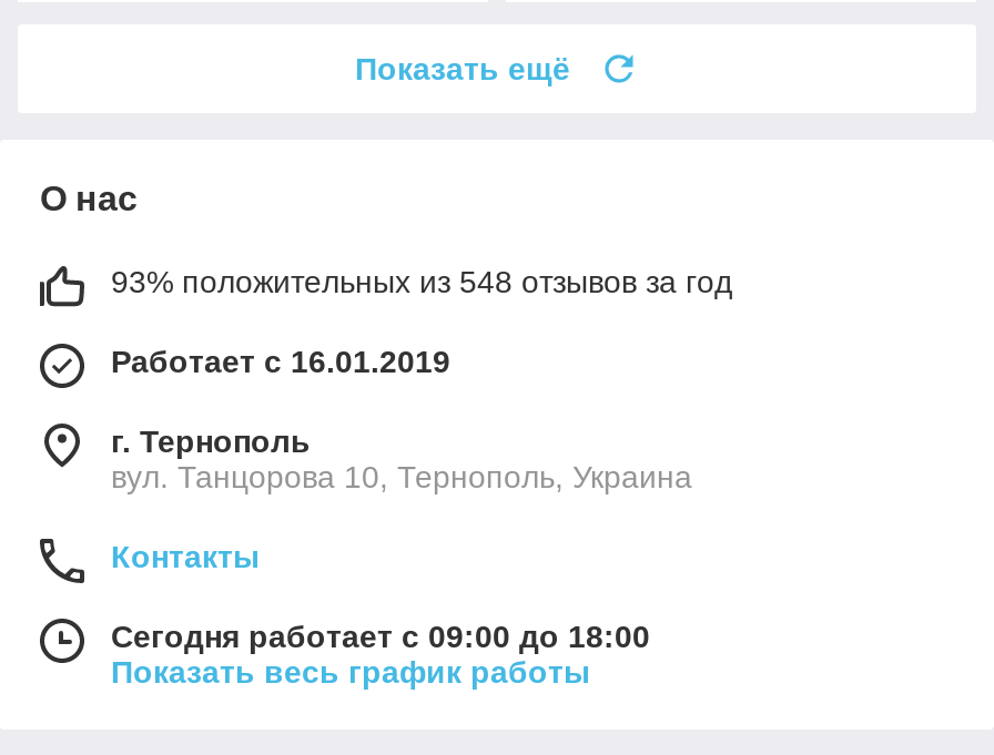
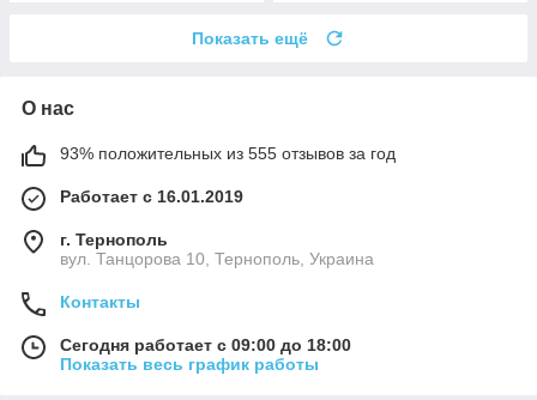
[111,263,732,299] 93% положительных из 548 отзывов за год -> [60,143,396,163] 93% положительных из 555 отзывов за год

